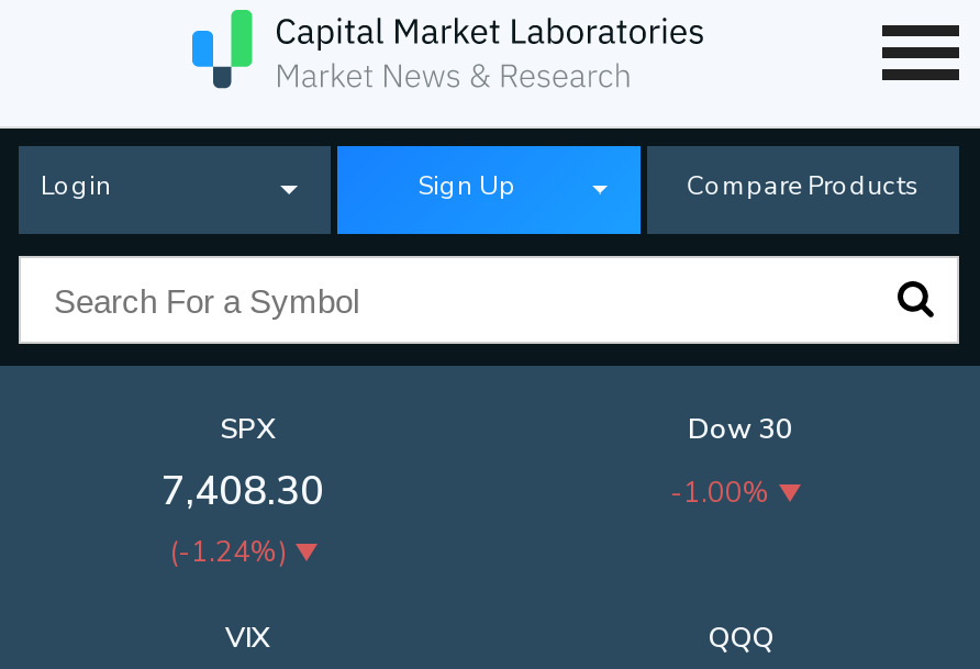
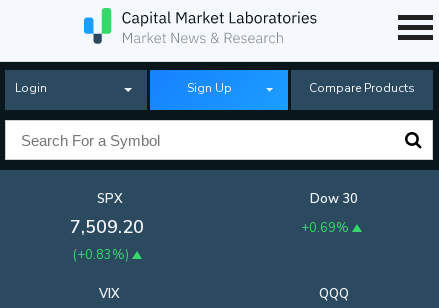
[151,465,335,517] 7,408.30 -> [65,215,149,239] 7,509.20
[670,473,771,513] -1.00% -> [300,219,348,237] +0.69%
[169,533,294,572] (-1.24%) -> [72,246,131,264] (+0.83%)

